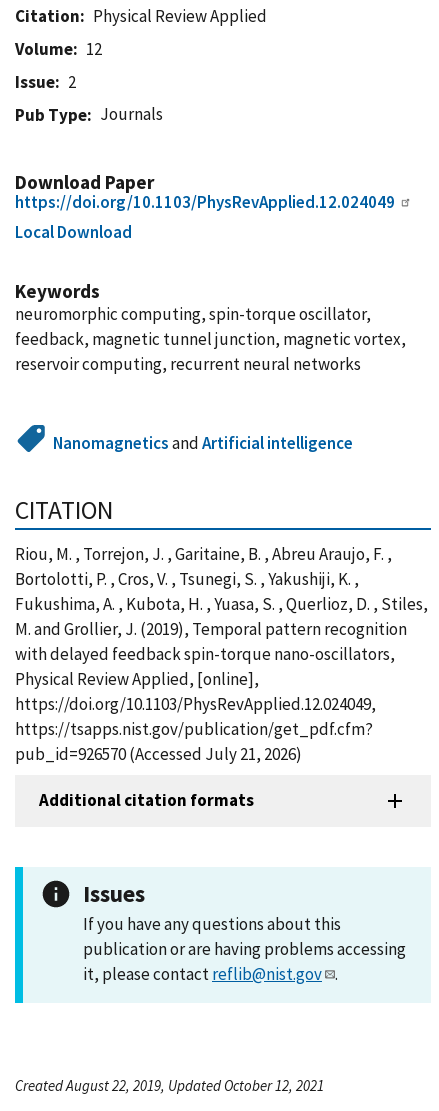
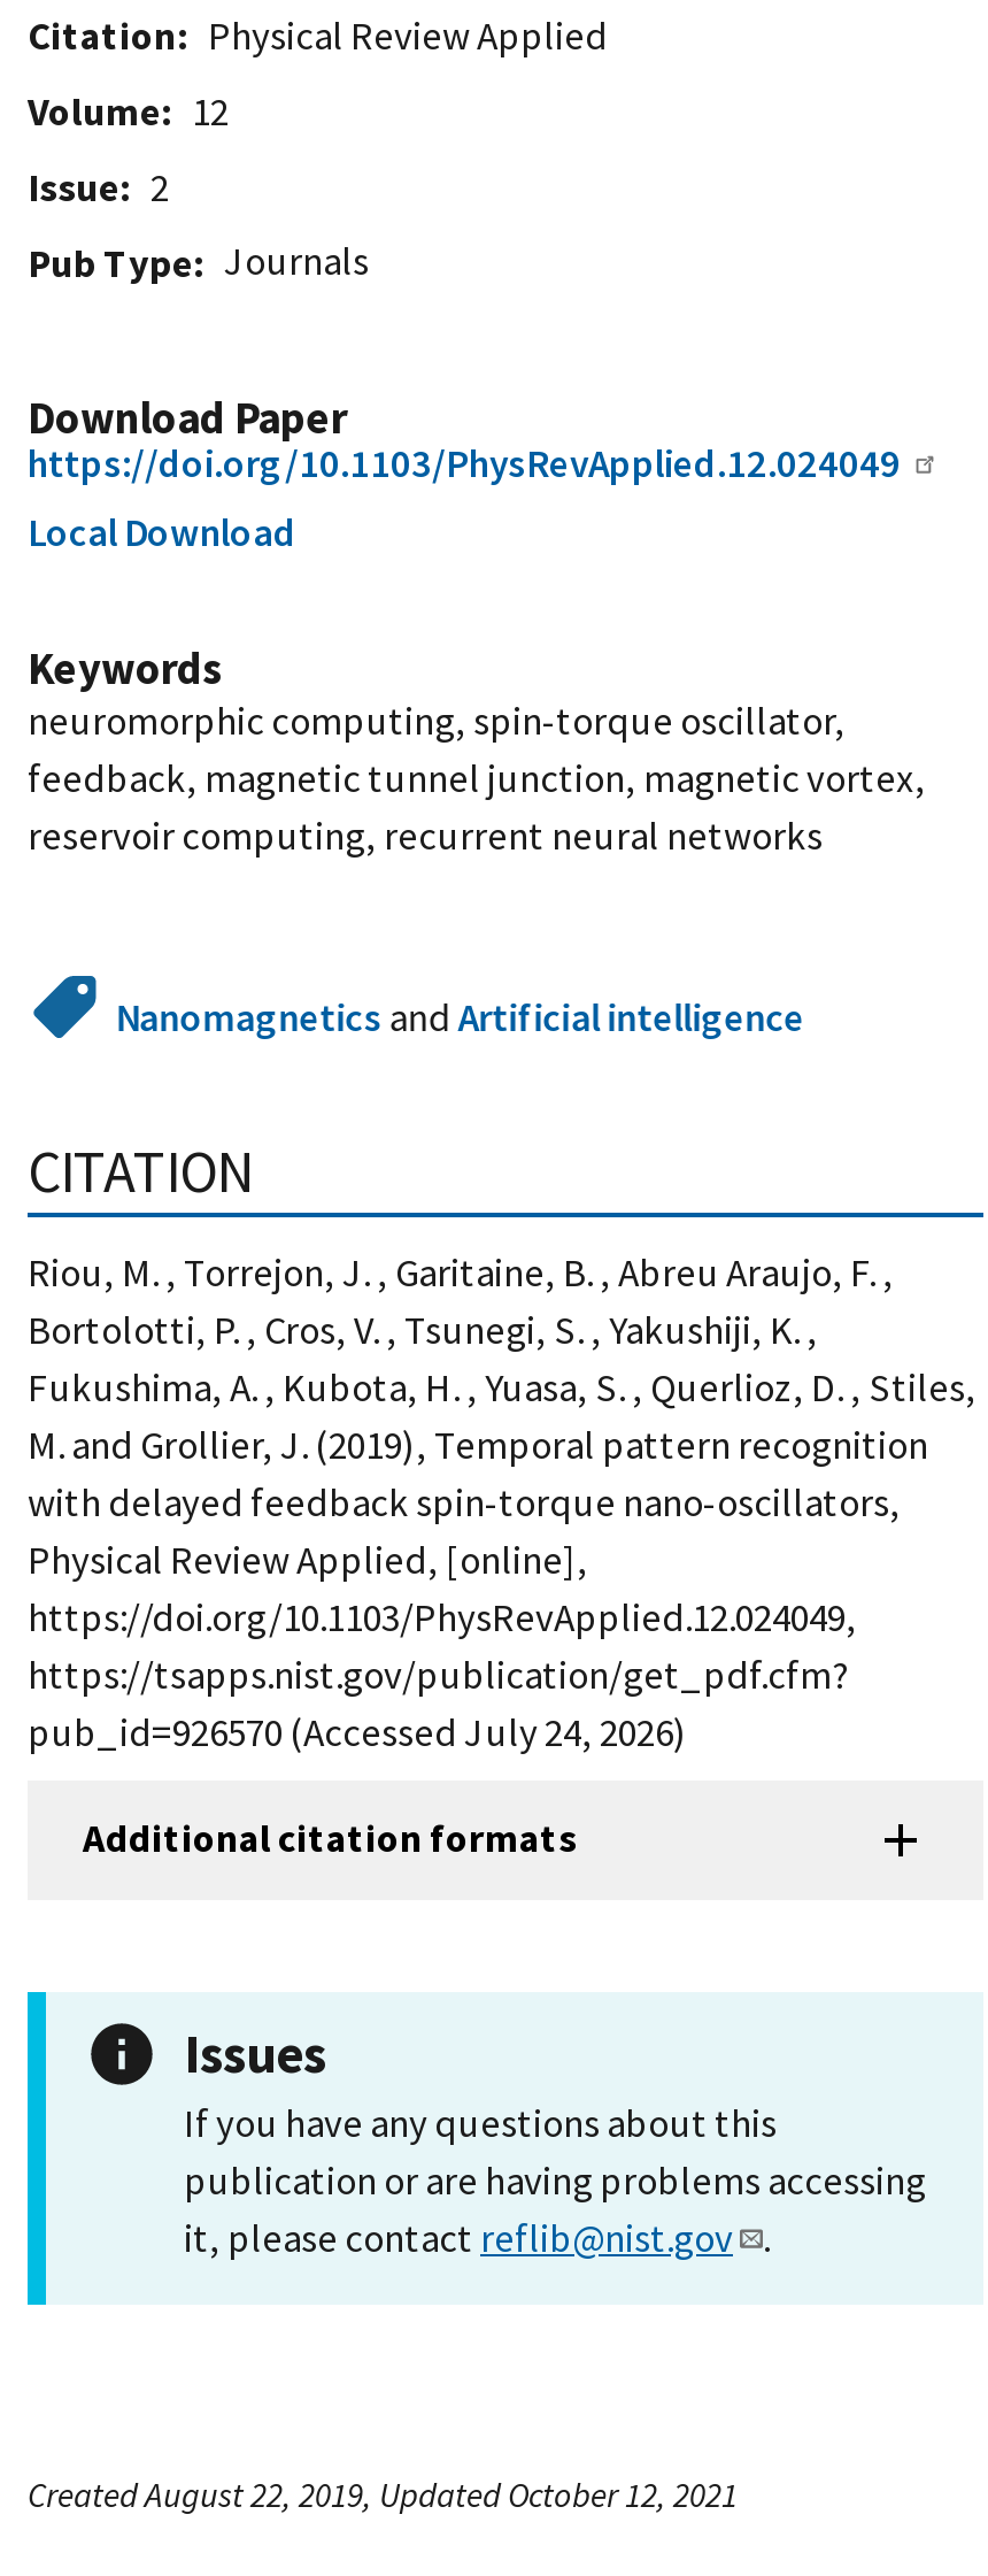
[15,743,302,765] pub_id=926570 (Accessed July 21, 2026) -> [28,1707,687,1757] pub_id=926570 (Accessed July 24, 2026)

